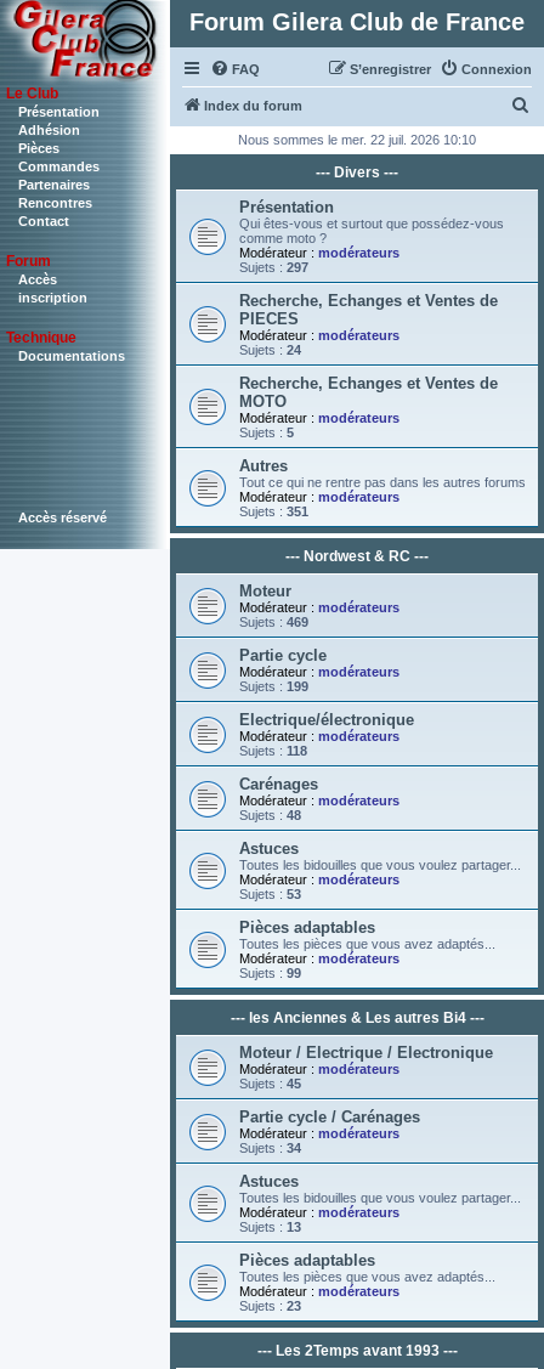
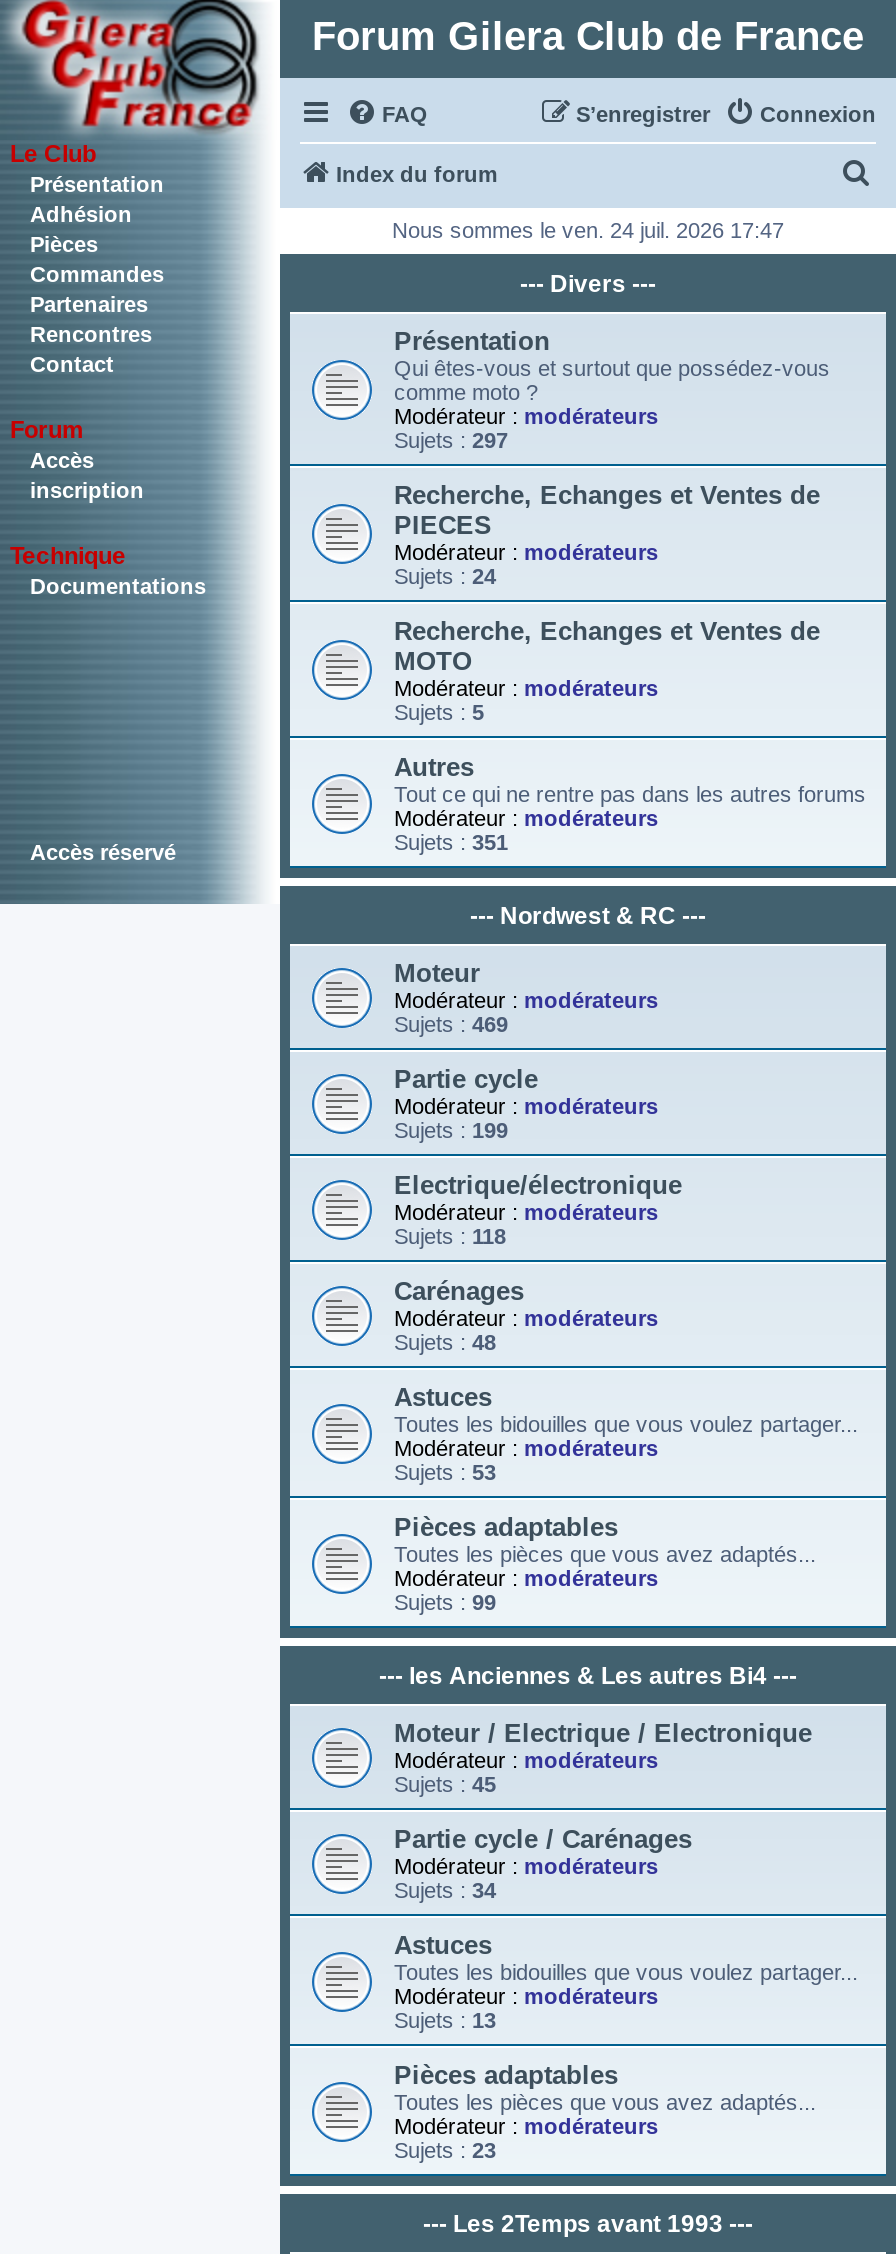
[238,132,476,147] Nous sommes le mer. 22 juil. 2026 10:10 -> [392,218,784,242] Nous sommes le ven. 24 juil. 2026 17:47

